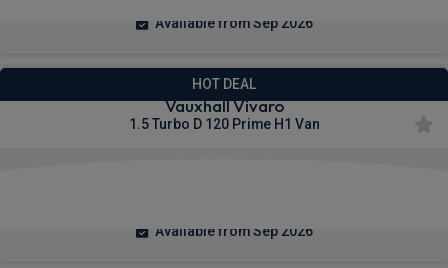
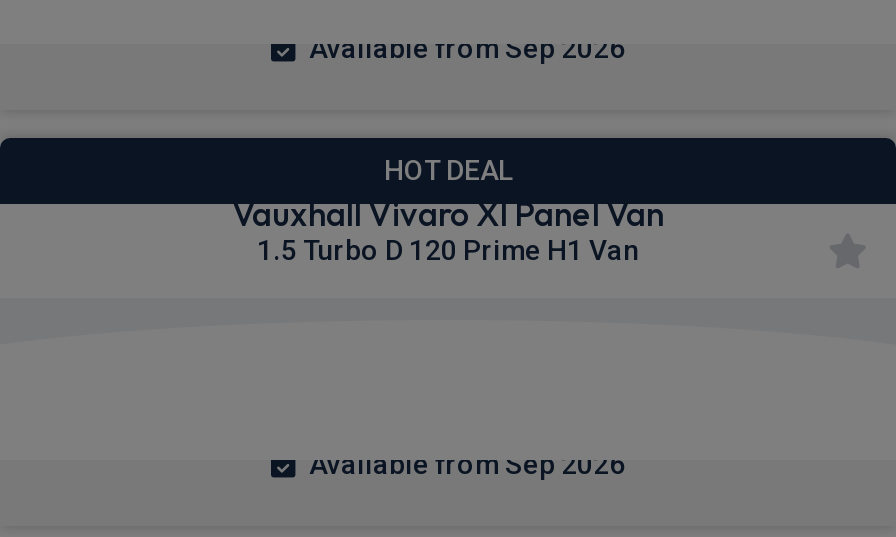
[164,95,283,116] Vauxhall Vivaro -> [232,193,664,235] Vauxhall Vivaro Xl Panel Van

